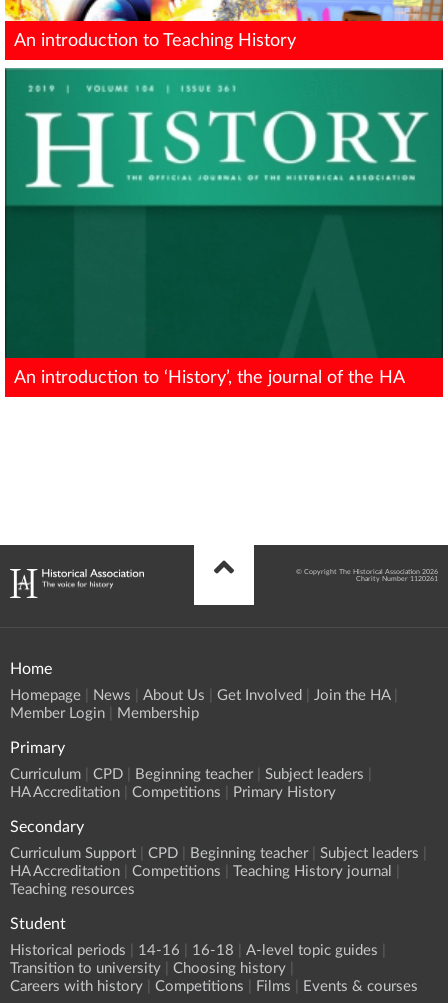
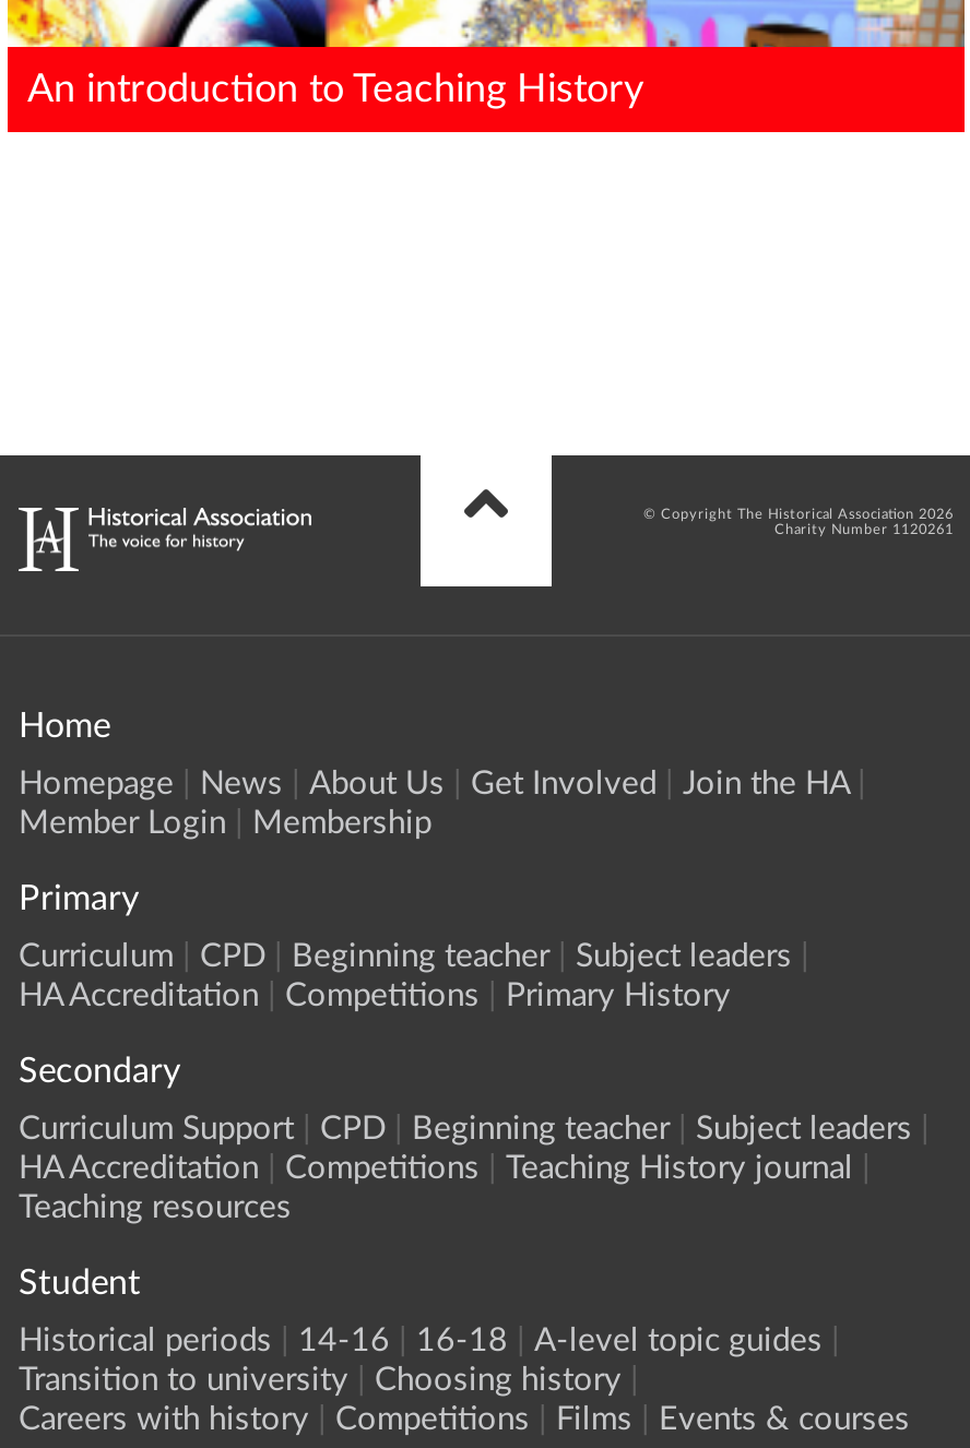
[4,67,444,386] [image] | An introduction to ‘History’, the journal of the HA -> none

